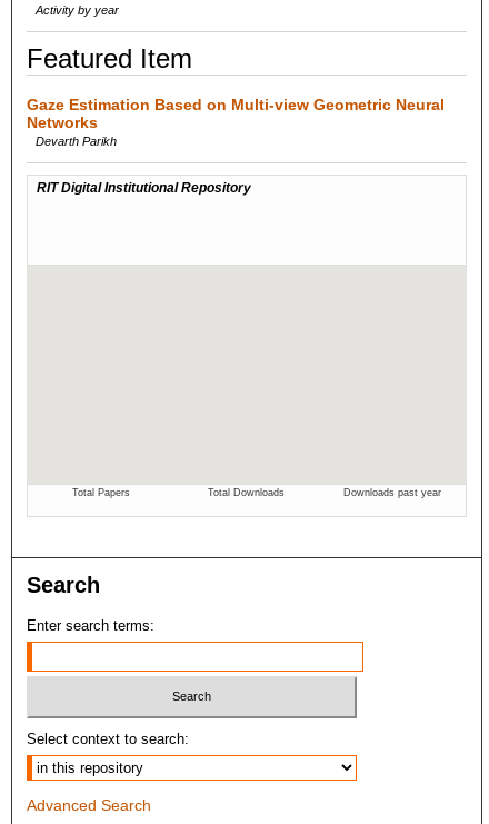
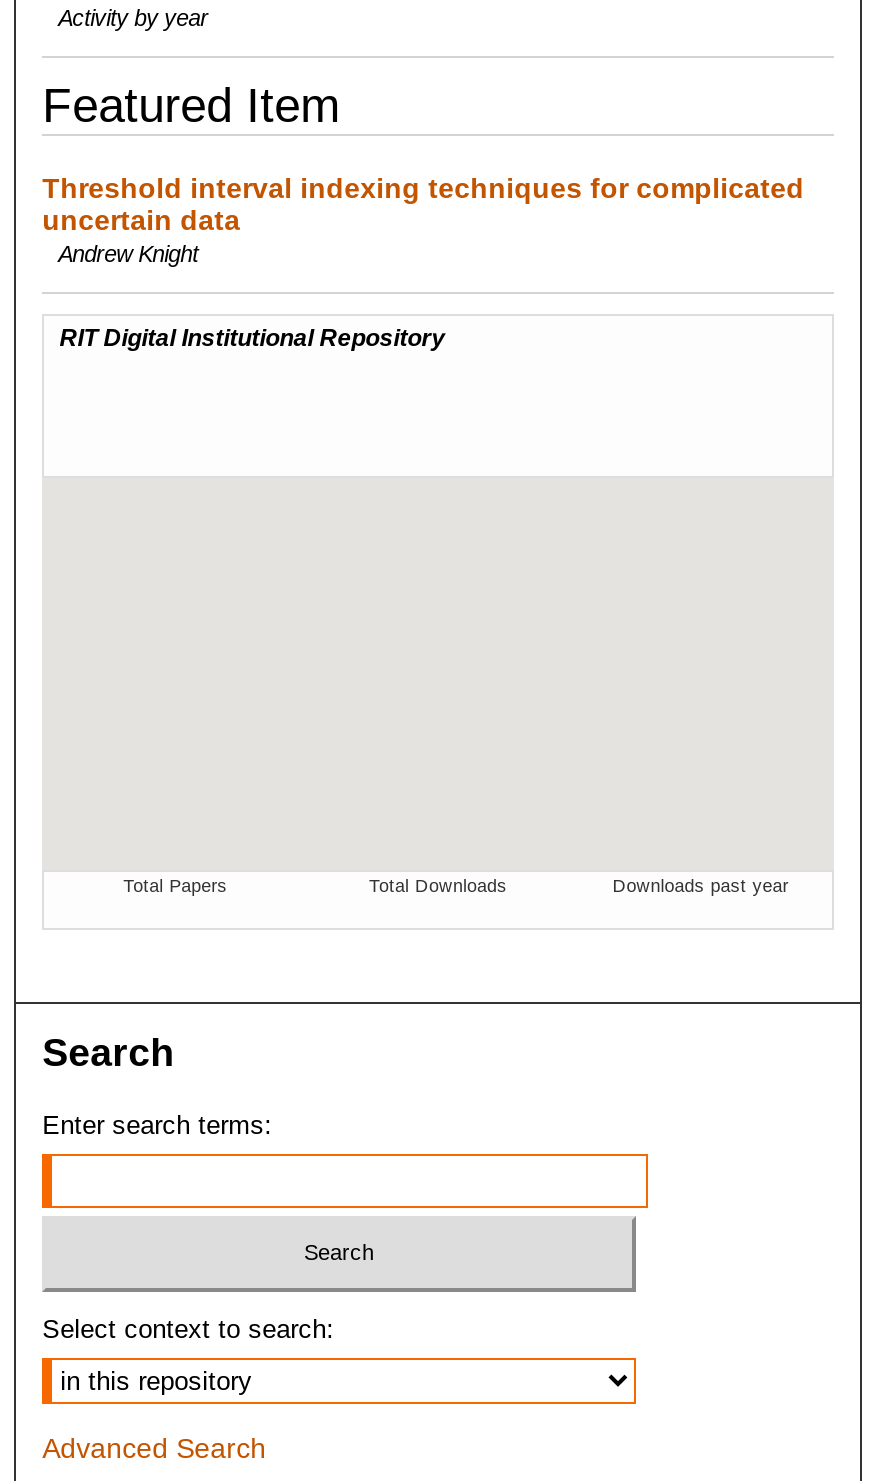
[27,95,445,148] Gaze Estimation Based on Multi-view Geometric Neural | Networks | Devarth Parikh -> [42,172,804,266] Threshold interval indexing techniques for complicated | uncertain data | Andrew Knight

